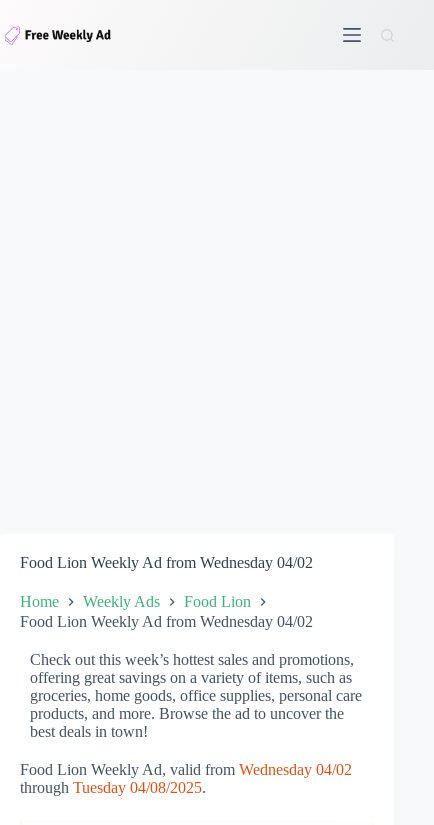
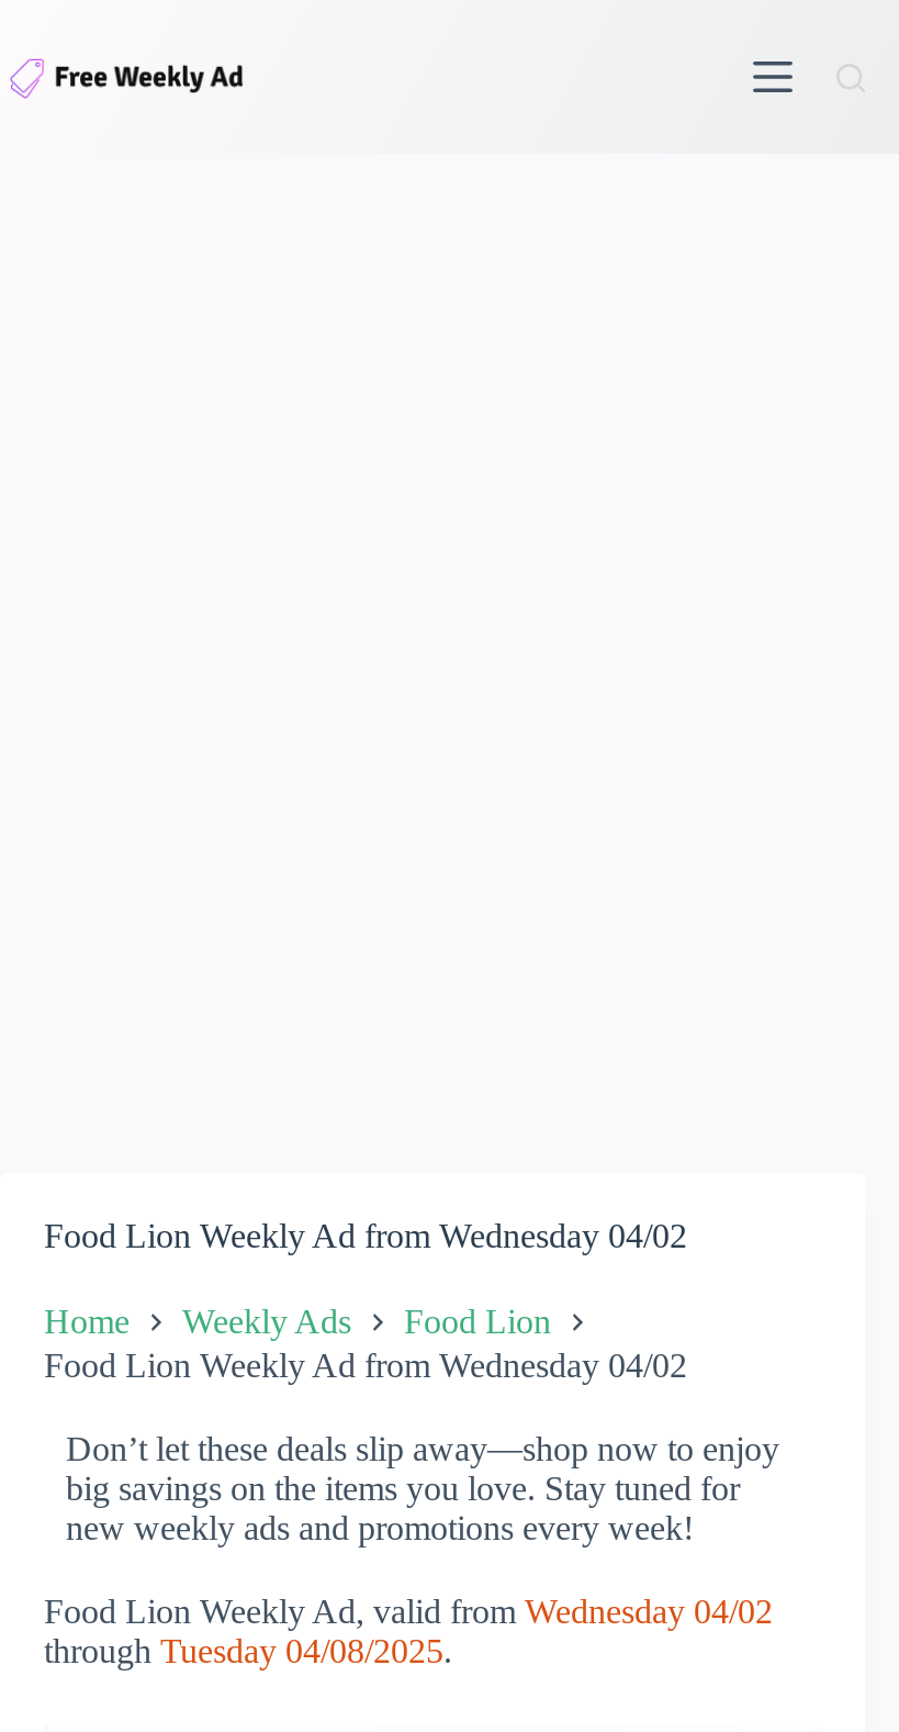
[30,651,362,740] Check out this week’s hottest sales and promotions, | offering great savings on a variety of items, such as | groceries, home goods, office supplies, personal care | products, and more. Browse the ad to uncover the | best deals in town! -> [66,1429,779,1546] Don’t let these deals slip away—shop now to enjoy | big savings on the items you love. Stay tuned for | new weekly ads and promotions every week!

